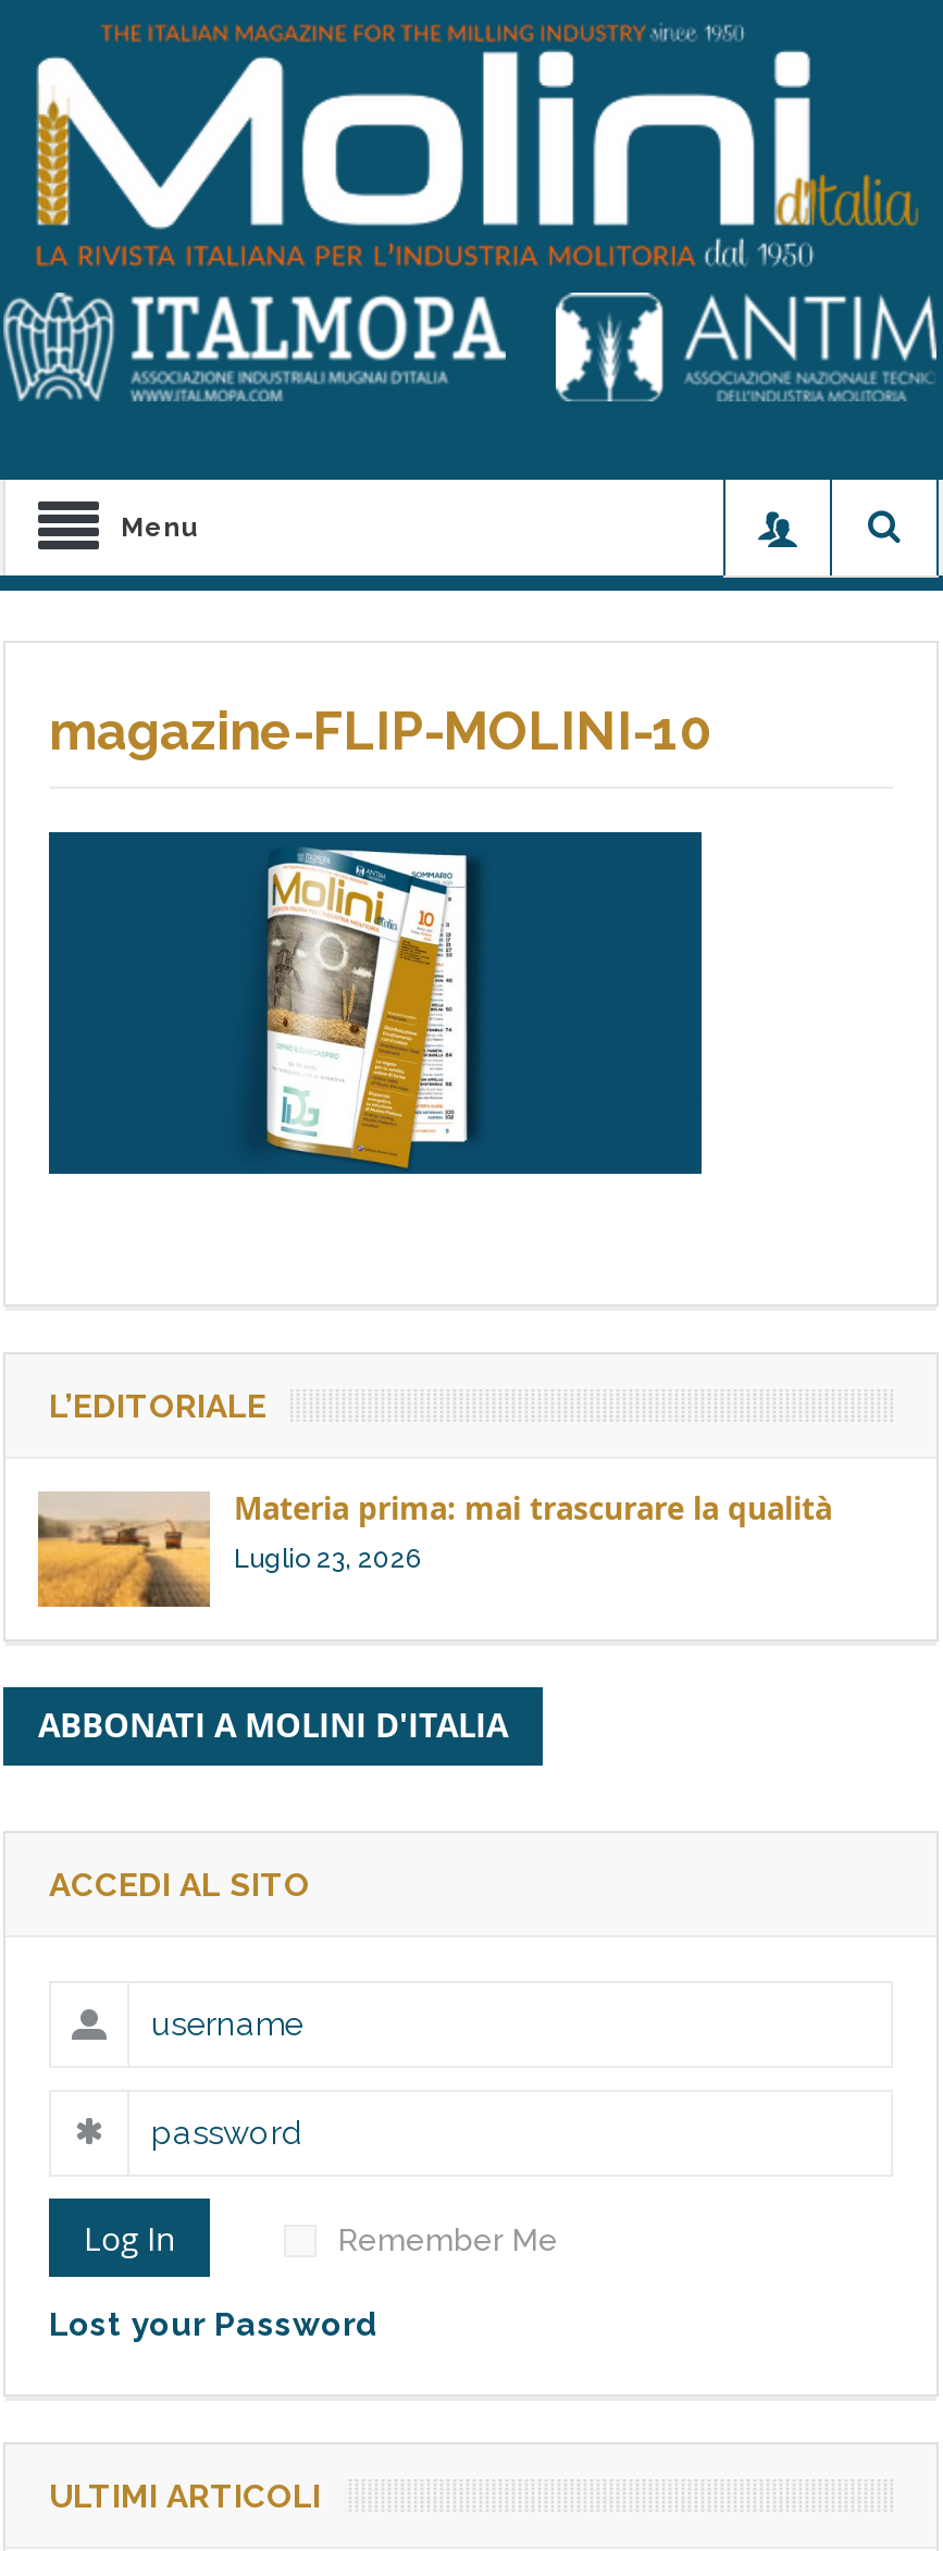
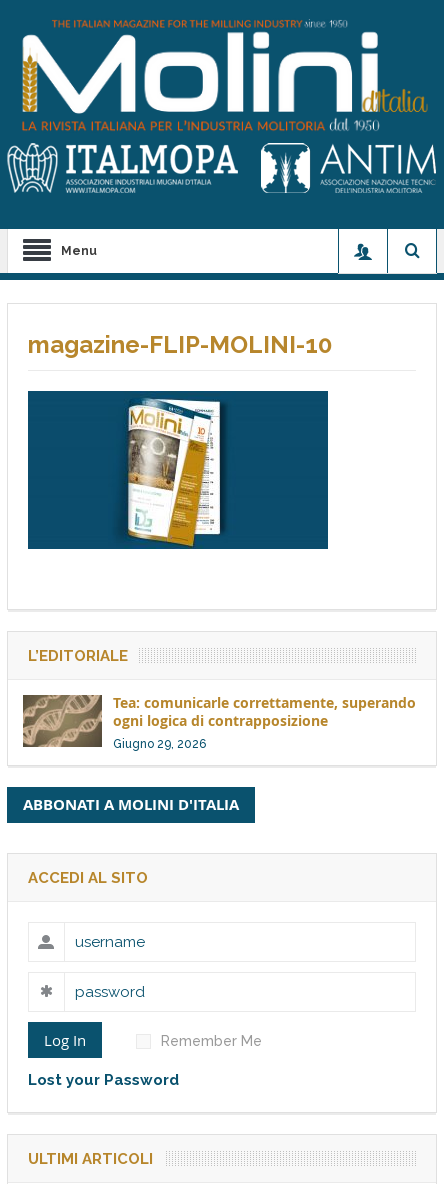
[38,1487,832,1609] [image] | Materia prima: mai trascurare la qualità | Luglio 23, 2026 -> [22,693,416,751] [image] | Tea: comunicarle correttamente, superando | ogni logica di contrapposizione | Giugno 29, 2026

